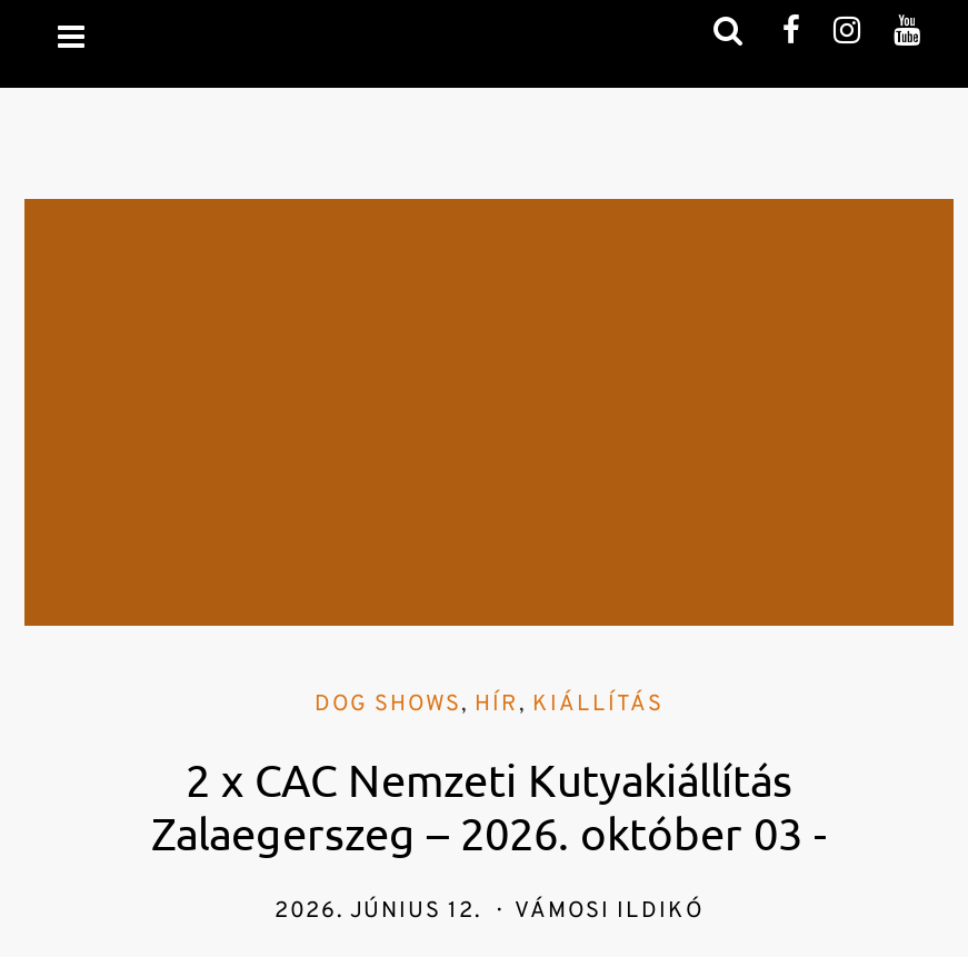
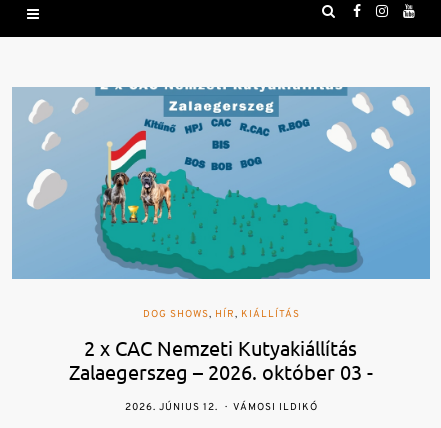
none -> [11,86,431,280] [image]

